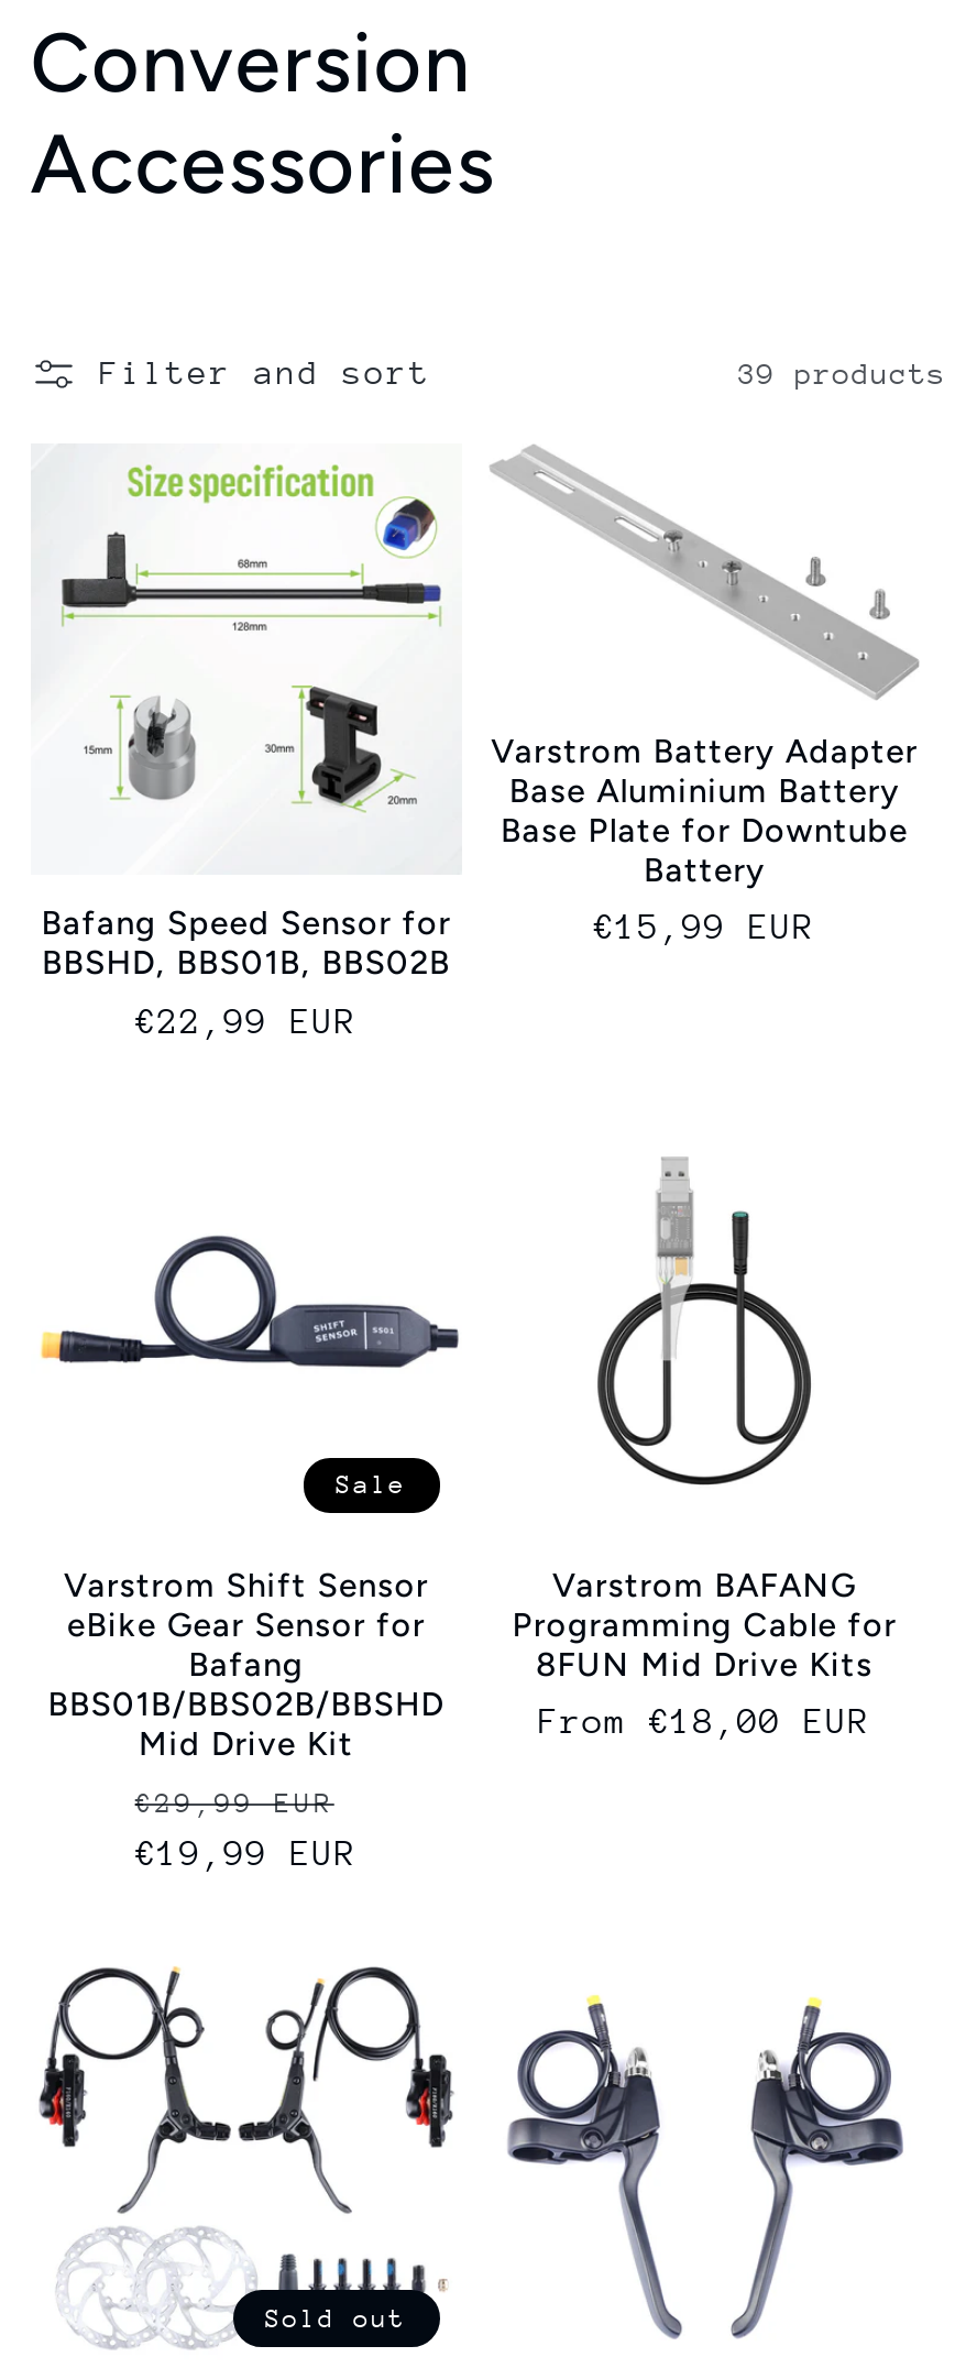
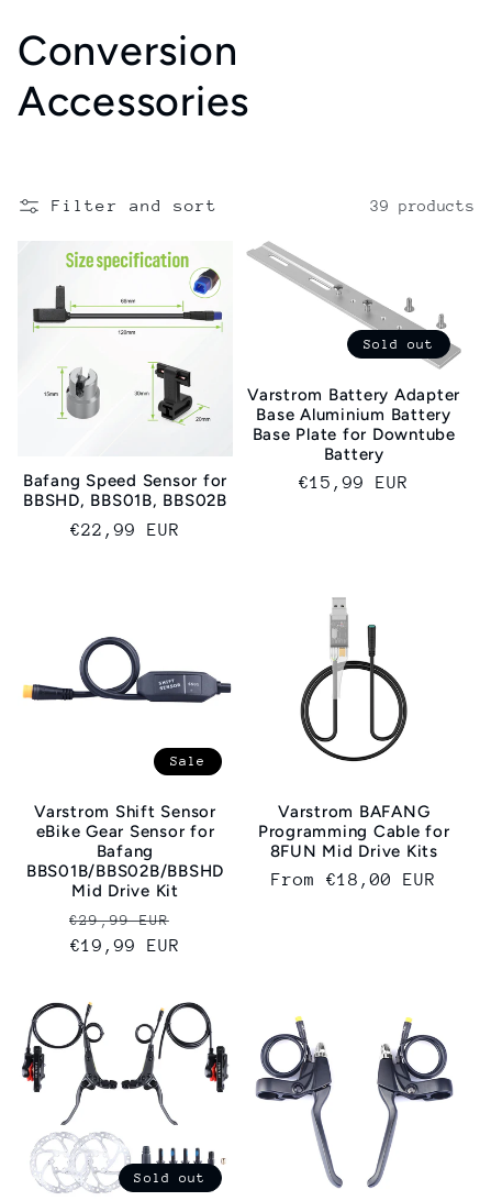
none -> [363,336,434,352] Sold out

